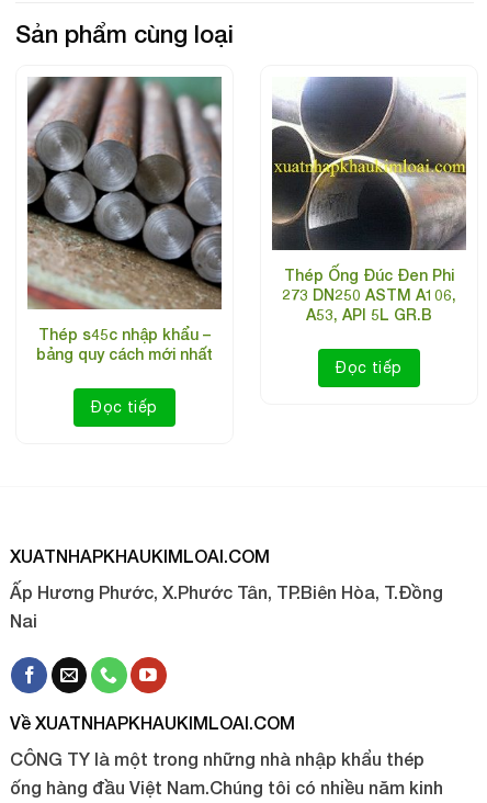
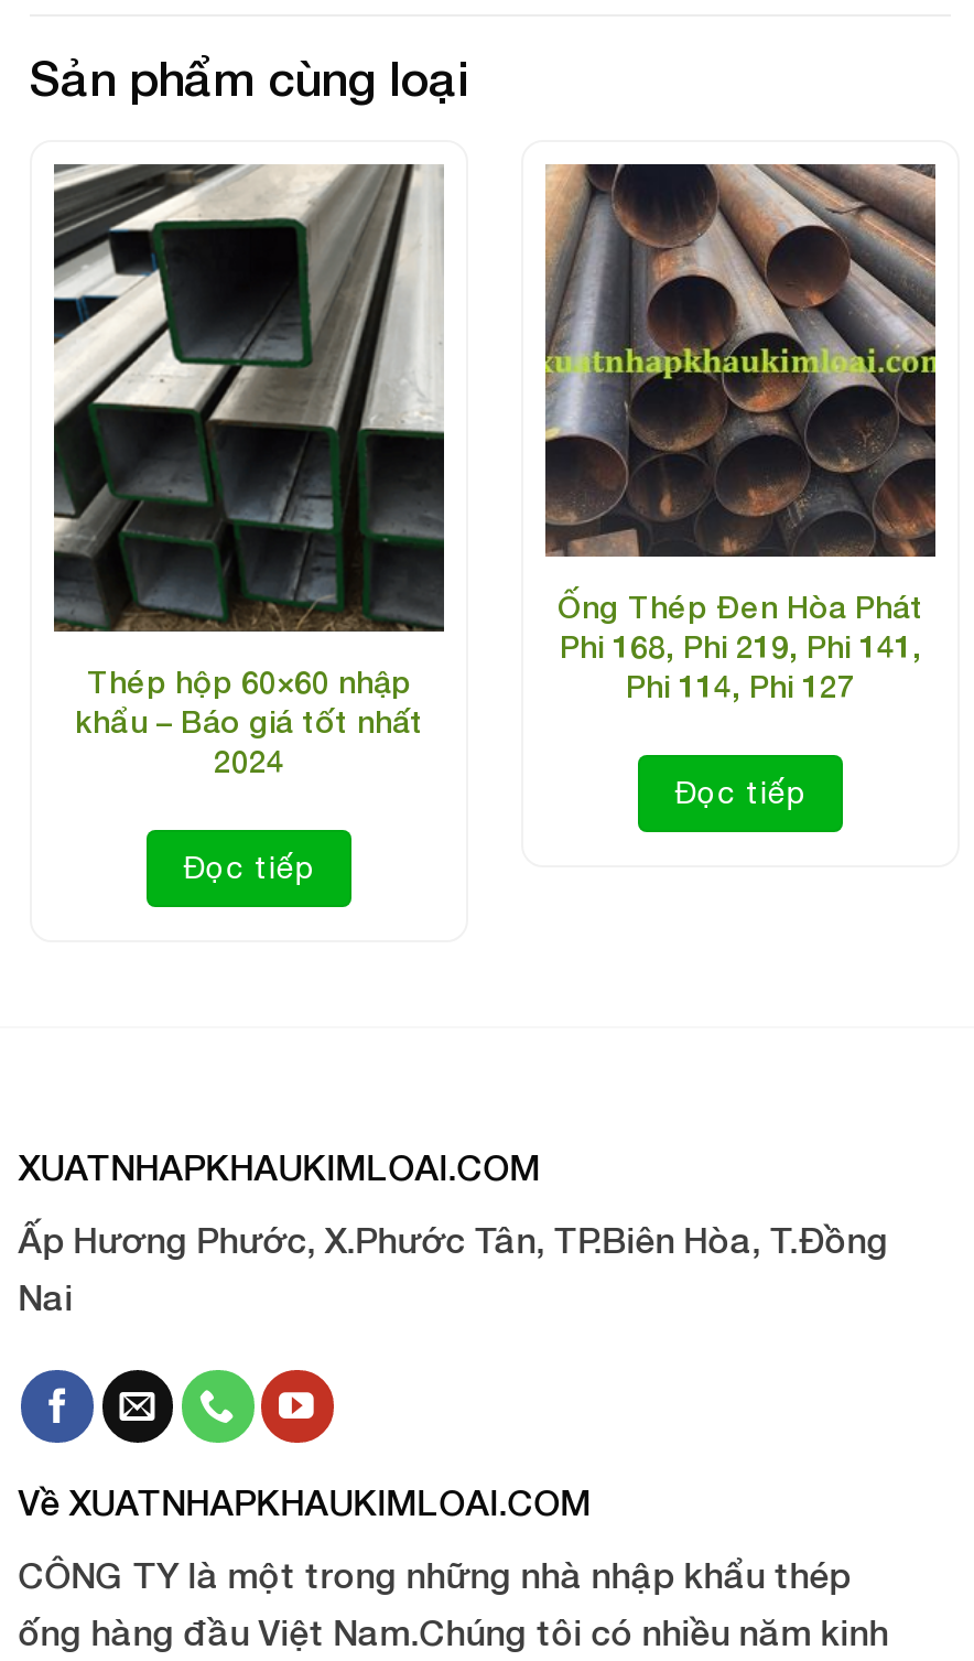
[26,76,222,363] [image] | Thép s45c nhập khẩu – | bảng quy cách mới nhất -> [54,162,444,779] [image] | Thép hộp 60×60 nhập | khẩu – Báo giá tốt nhất | 2024
[272,77,466,324] [image] | Thép Ống Đúc Đen Phi | 273 DN250 ASTM A106, | A53, API 5L GR.B -> [543,162,938,704] [image] | Ống Thép Đen Hòa Phát | Phi 168, Phi 219, Phi 141, | Phi 114, Phi 127

